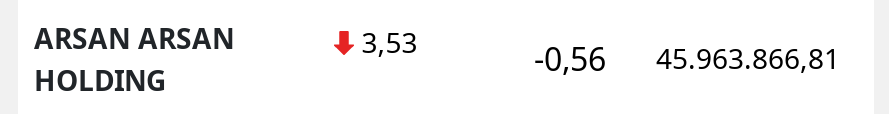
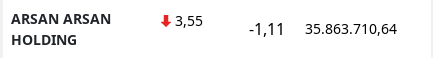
[362,23,418,61] 3,53 -> [175,11,203,30] 3,55
[534,37,606,81] -0,56 -> [249,18,285,40] -1,11
[656,39,840,77] 45.963.866,81 -> [305,19,397,38] 35.863.710,64

